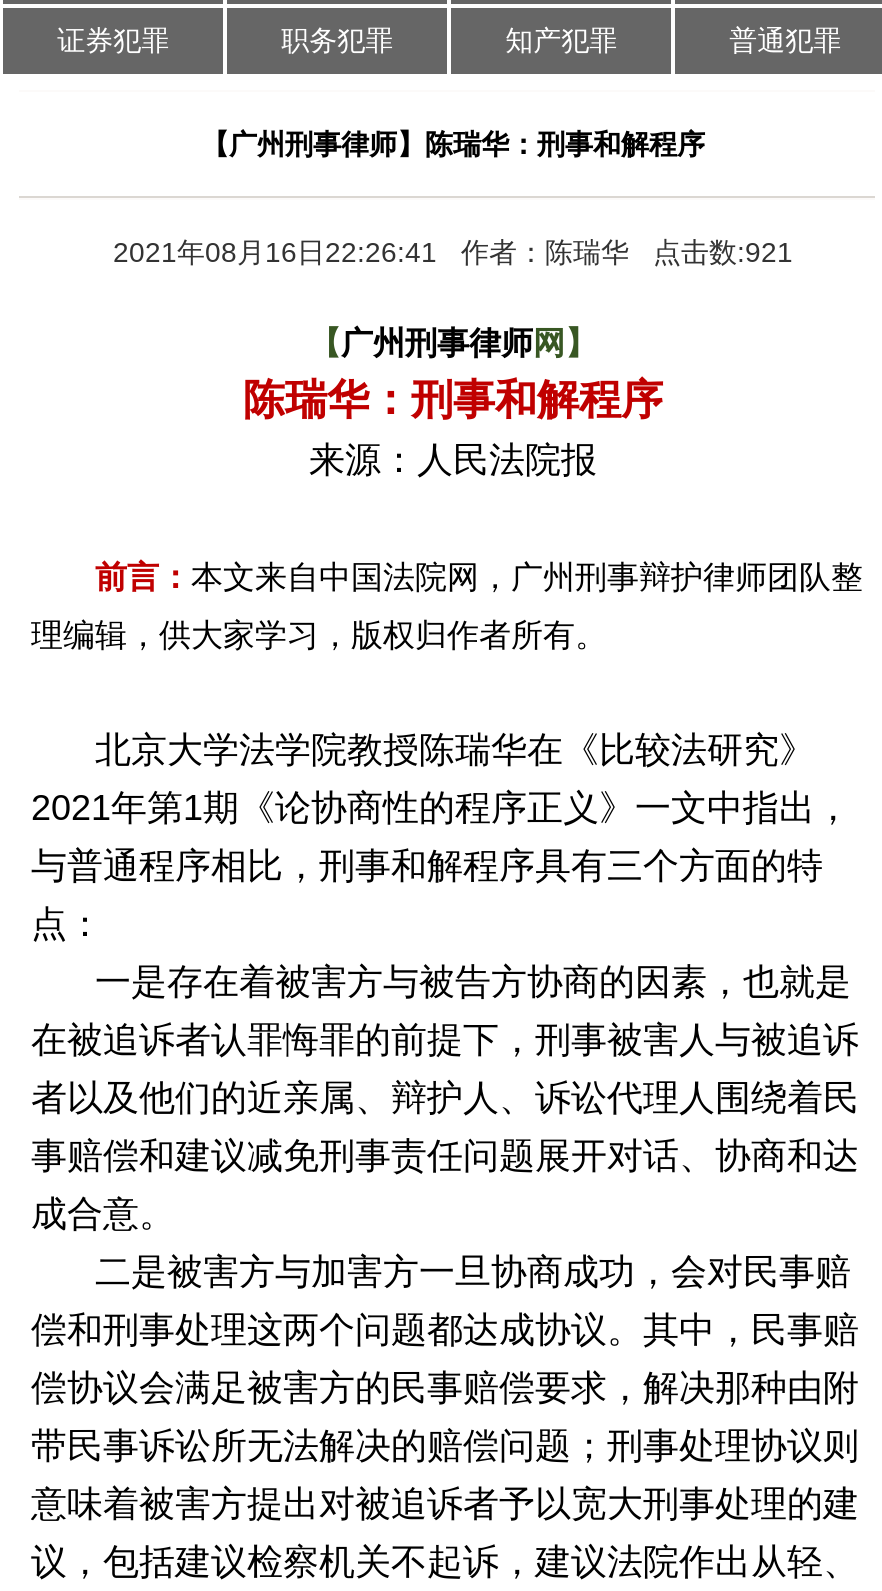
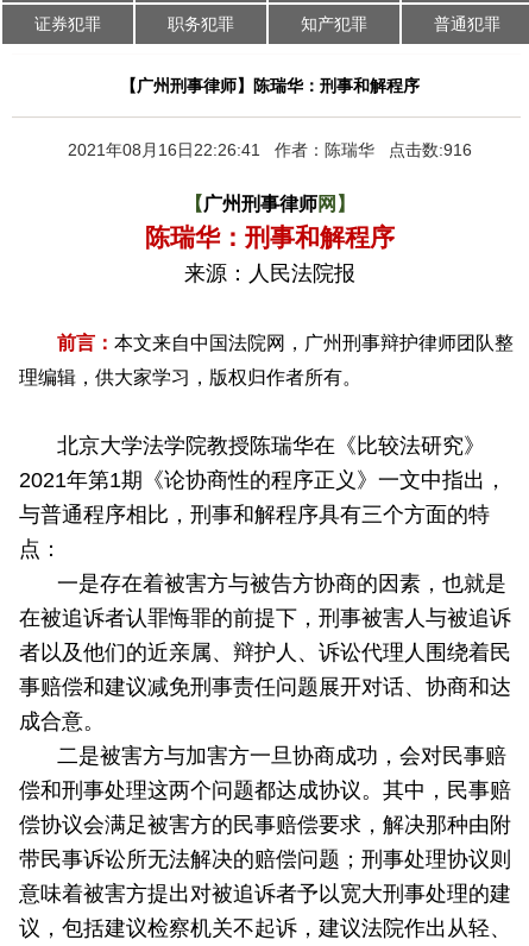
[113,235,793,267] 2021年08月16日22:26:41 作者：陈瑞华 点击数:921 -> [68,140,472,159] 2021年08月16日22:26:41 作者：陈瑞华 点击数:916

